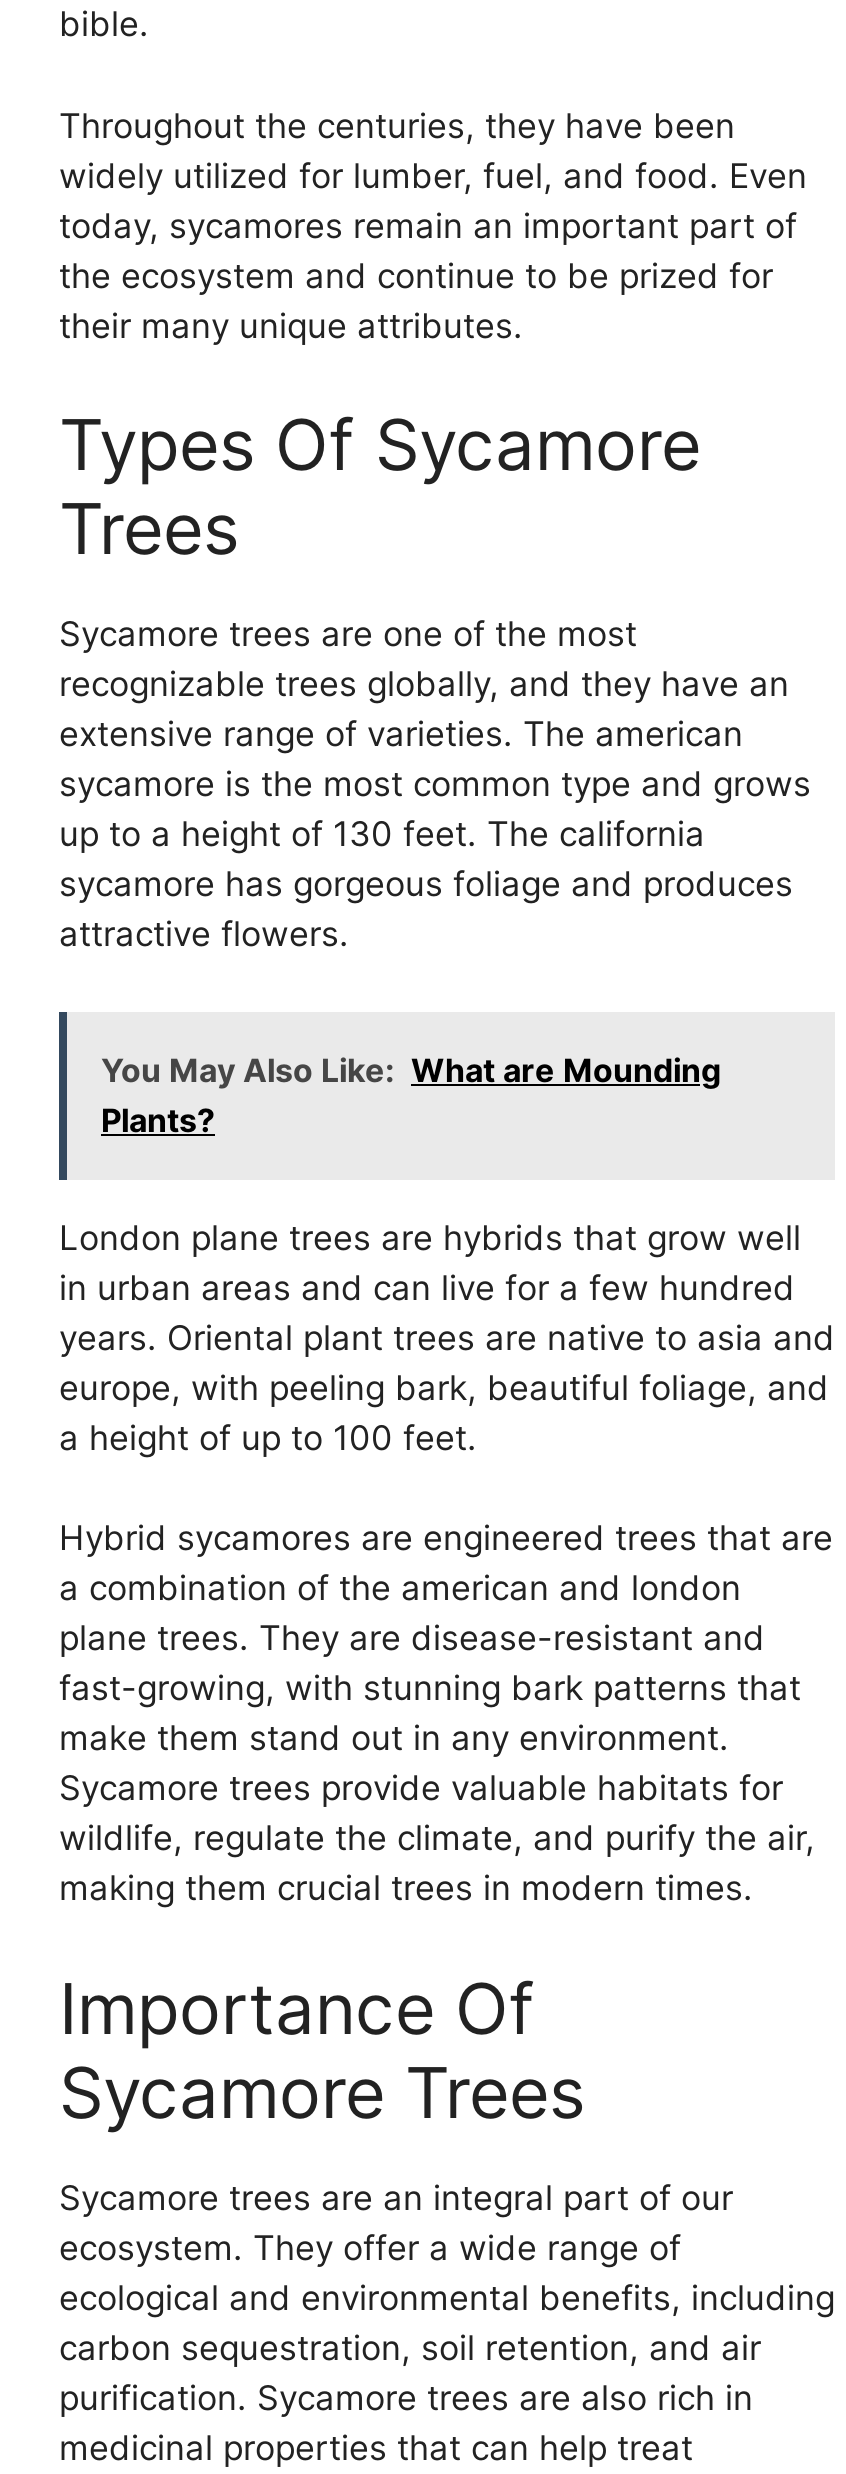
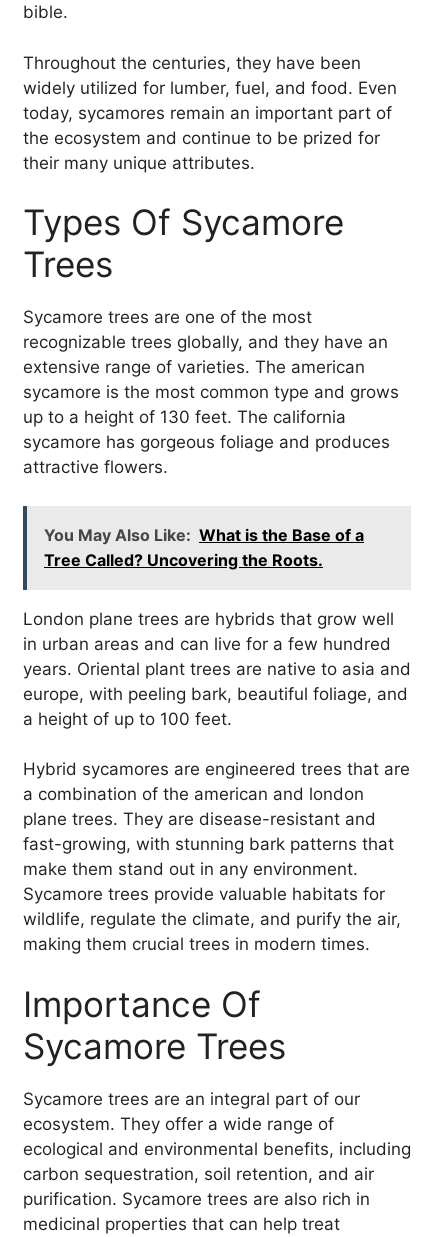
[101,1050,721,1140] You May Also Like: What are Mounding | Plants? -> [44,525,364,570] You May Also Like: What is the Base of a | Tree Called? Uncovering the Roots.

